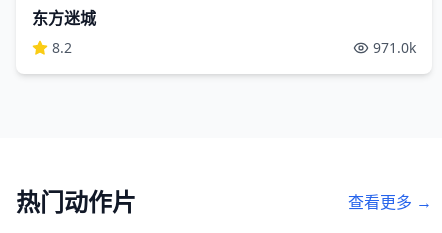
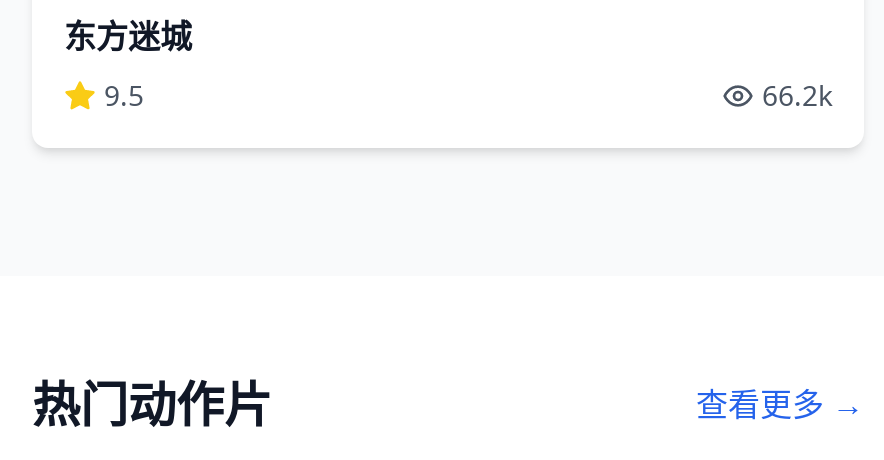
[52,38,72,57] 8.2 -> [104,76,144,114] 9.5
[373,38,416,57] 971.0k -> [762,76,832,114] 66.2k

